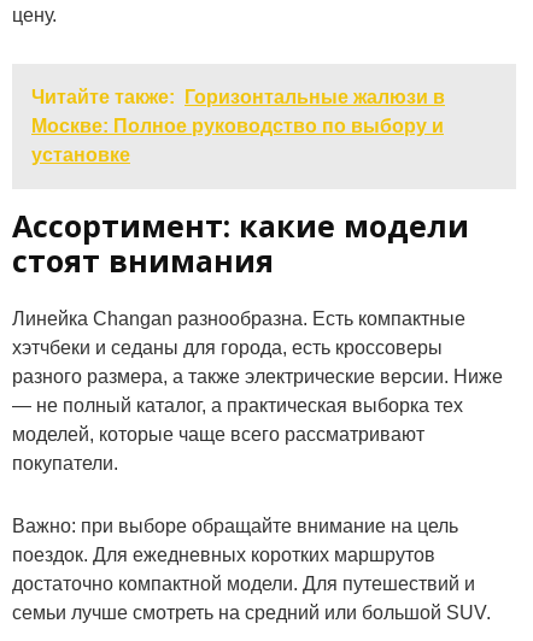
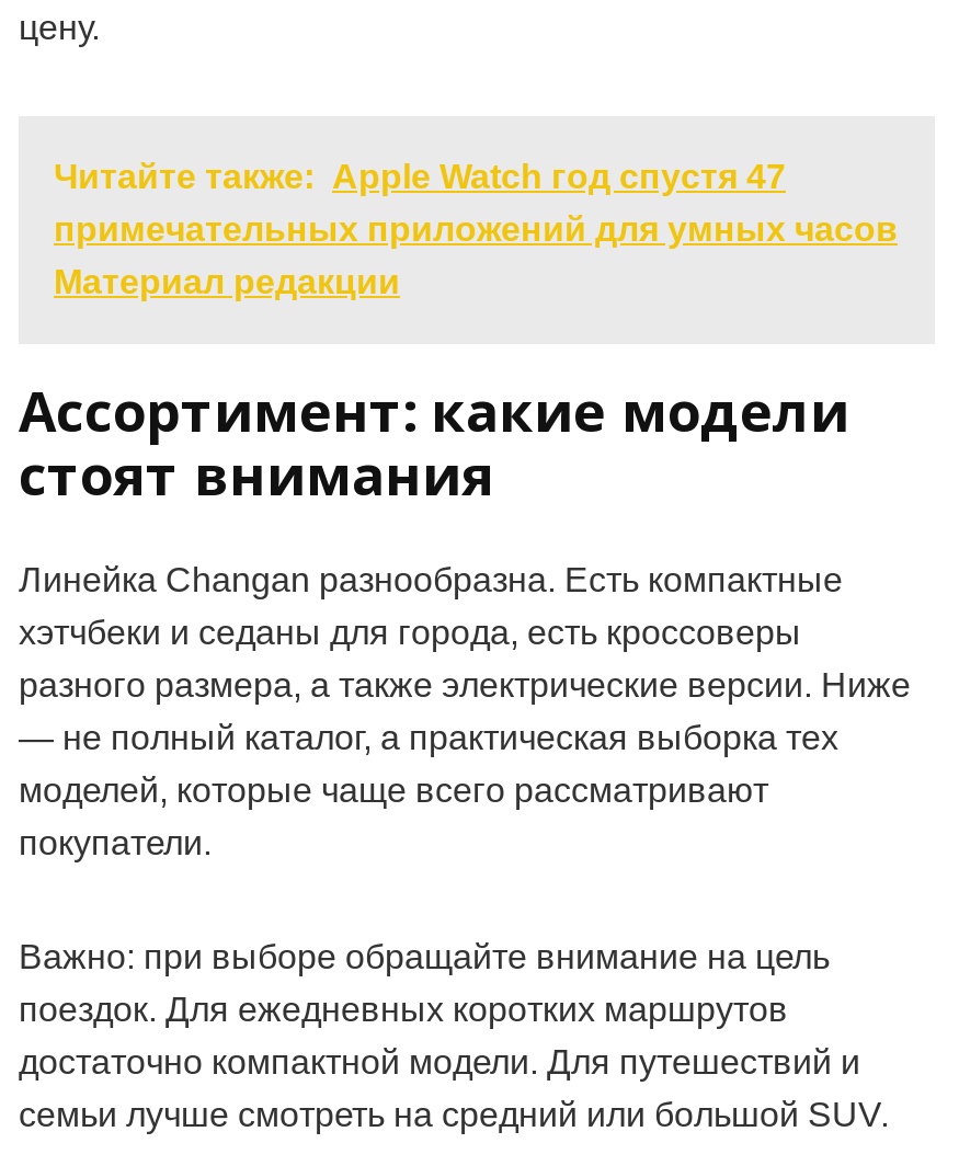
[31,87,445,166] Читайте также: Горизонтальные жалюзи в | Москве: Полное руководство по выбору и | установке -> [54,159,898,301] Читайте также: Apple Watch год спустя 47 | примечательных приложений для умных часов | Материал редакции

